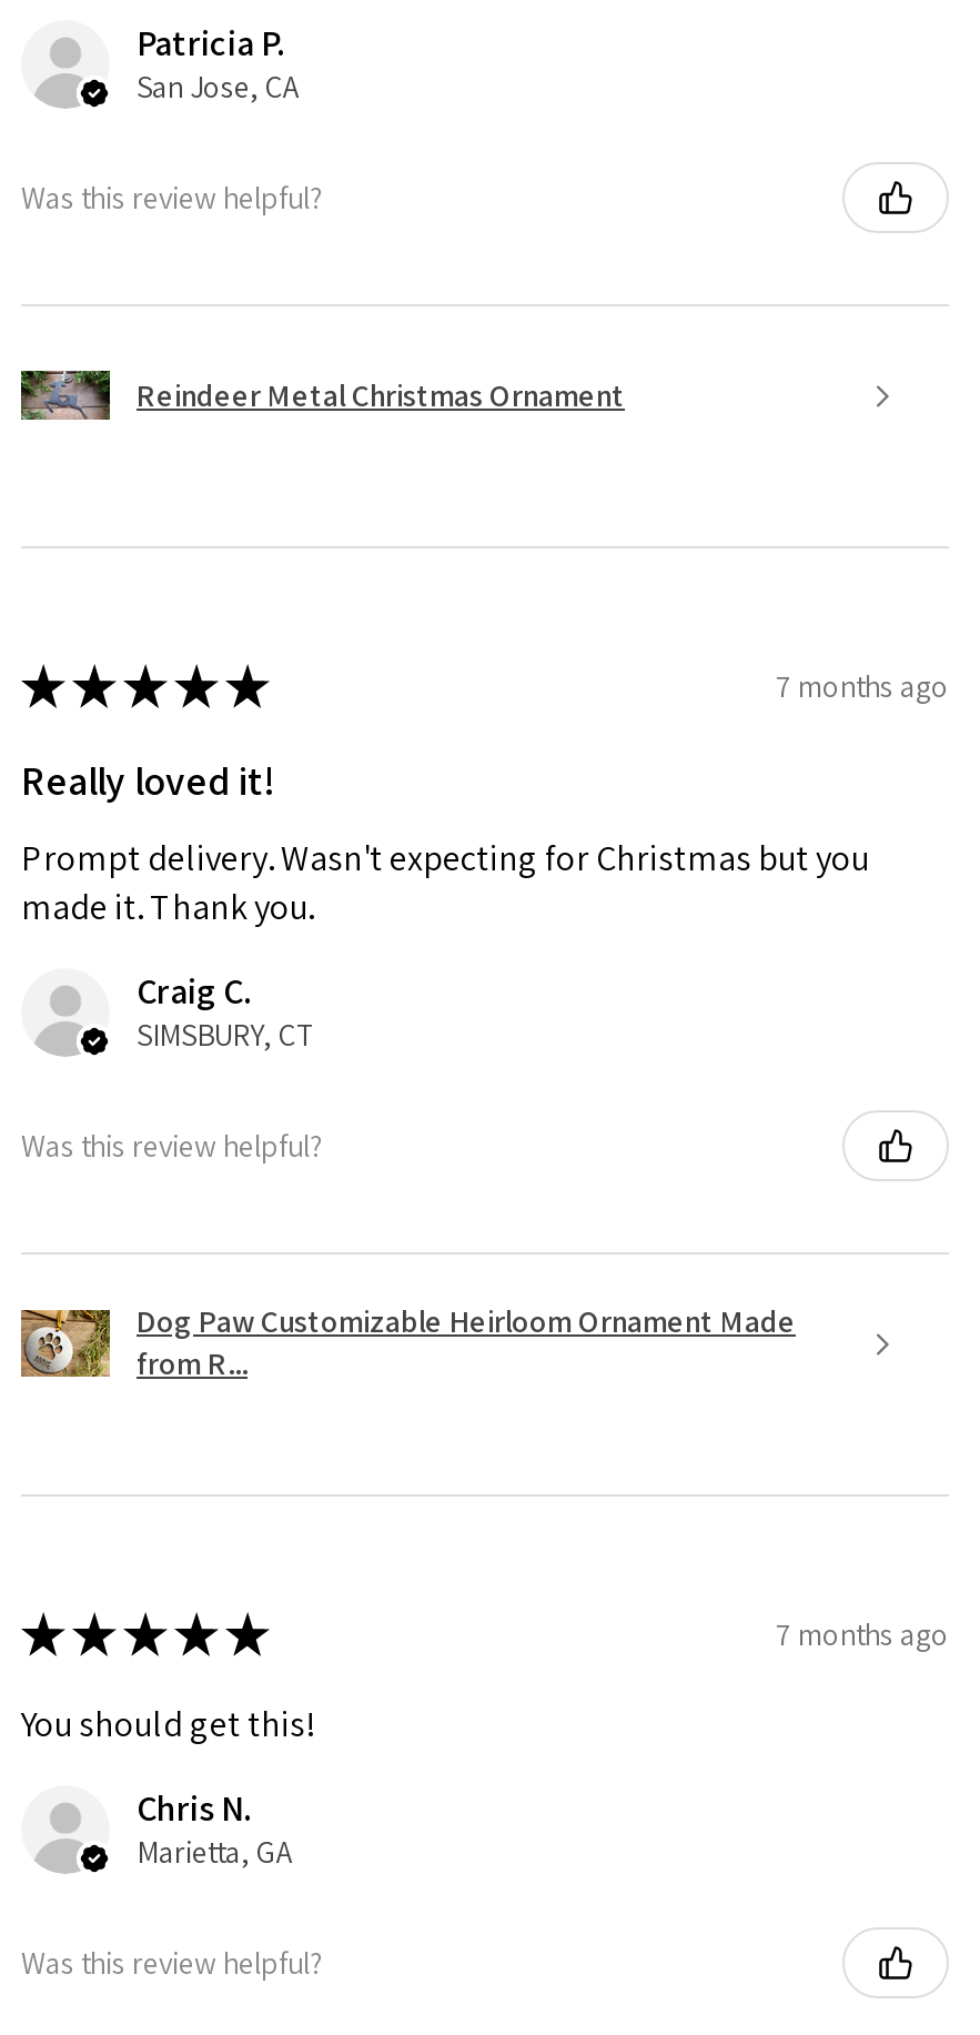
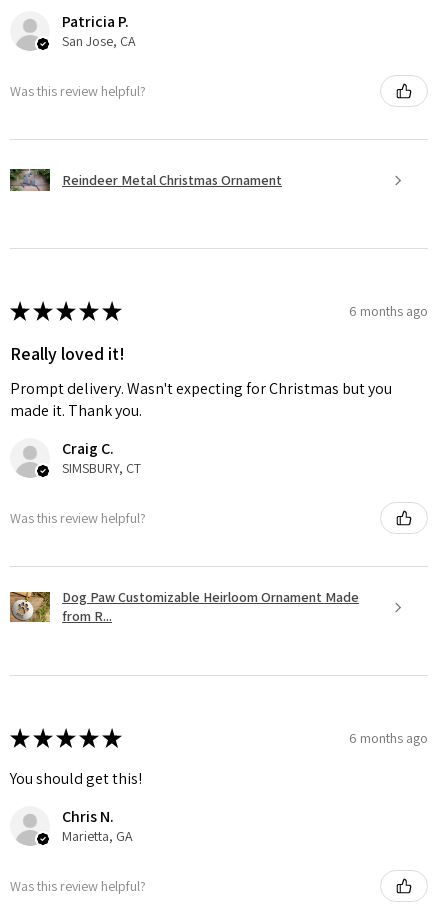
[776,665,949,705] 7 months ago -> [349,302,428,320] 6 months ago
[776,1614,949,1654] 7 months ago -> [349,729,428,747] 6 months ago

